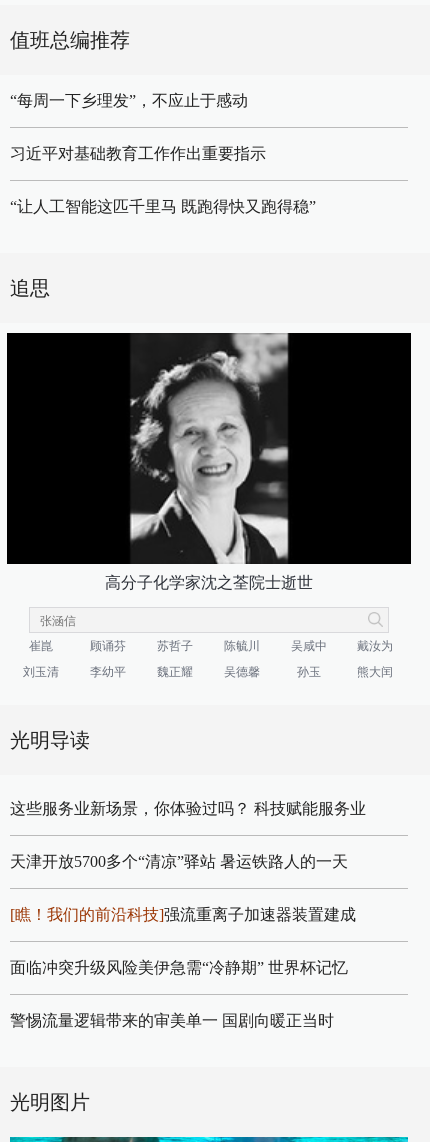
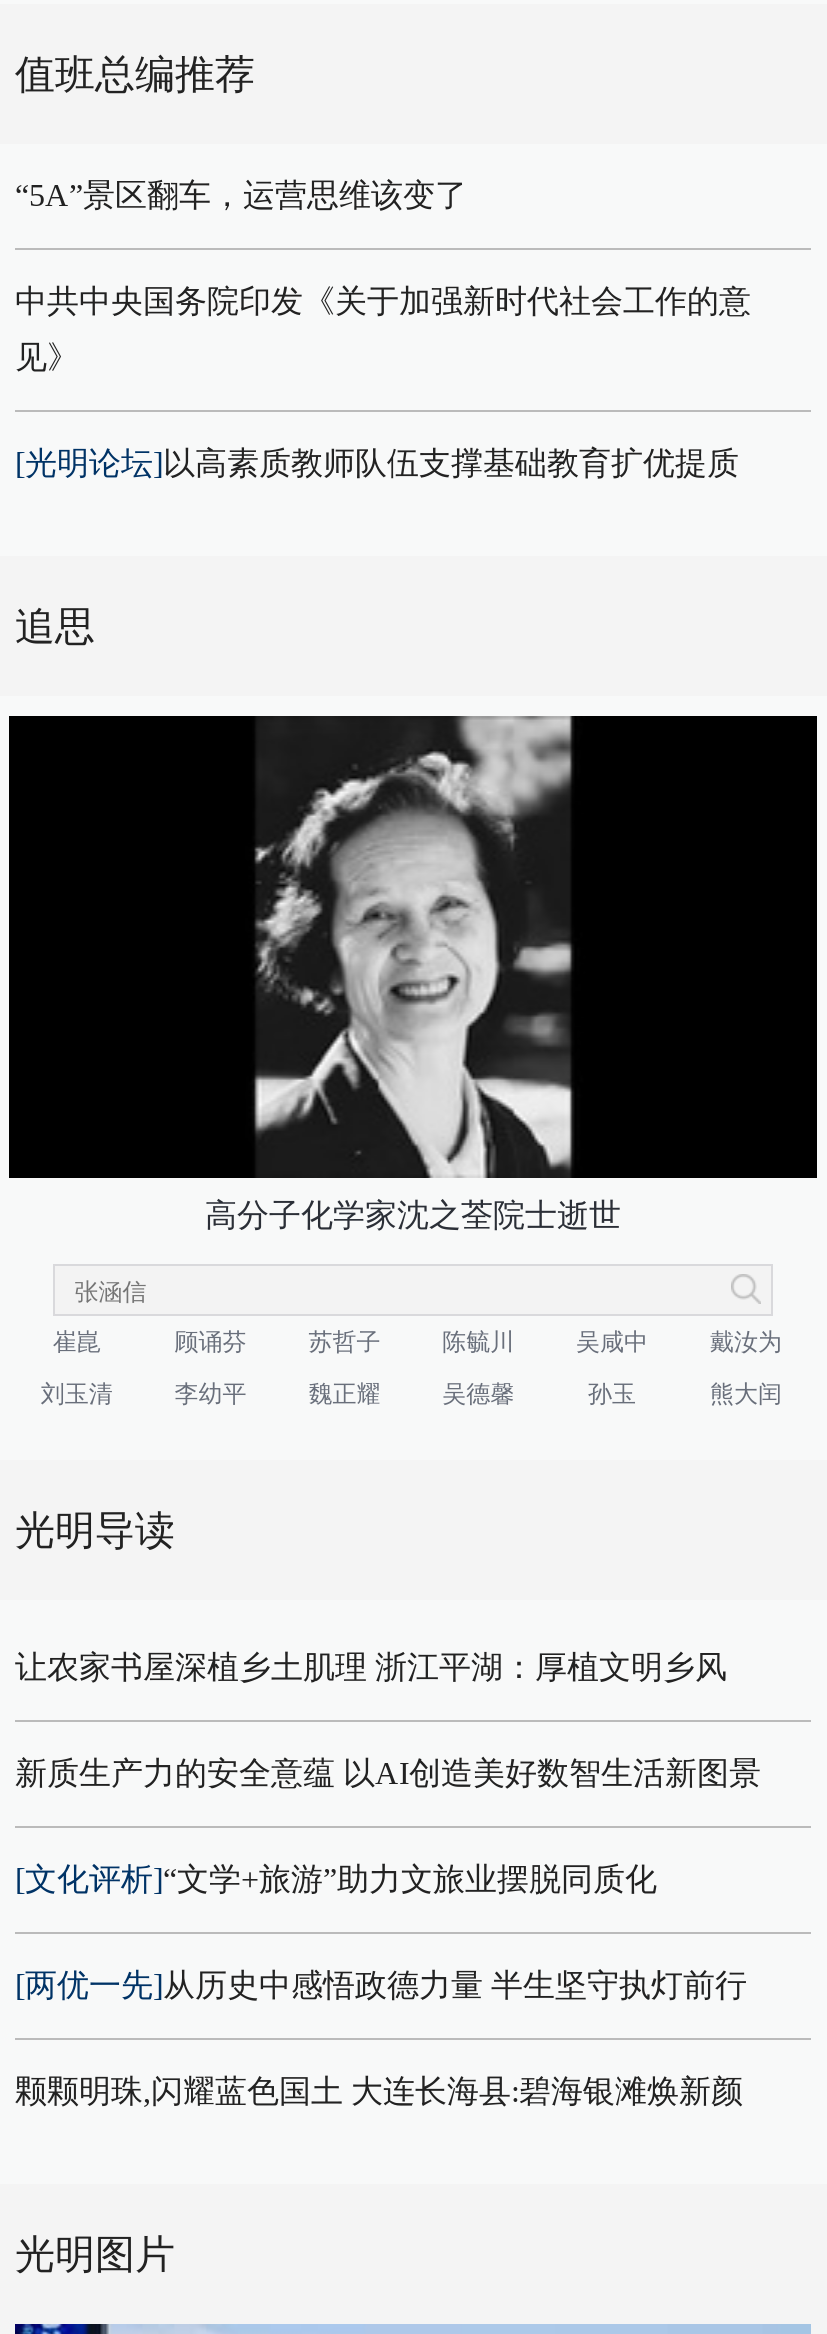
[10,92,316,215] “每周一下乡理发”，不应止于感动 | 习近平对基础教育工作作出重要指示 | “让人工智能这匹千里马 既跑得快又跑得稳” -> [15,178,751,480] “5A”景区翻车，运营思维该变了 | 中共中央国务院印发《关于加强新时代社会工作的意 | 见》 | [光明论坛]以高素质教师队伍支撑基础教育扩优提质
[10,800,366,817] 这些服务业新场景，你体验过吗？ 科技赋能服务业 -> [15,1650,727,1684] 让农家书屋深植乡土肌理 浙江平湖：厚植文明乡风
[10,853,348,870] 天津开放5700多个“清凉”驿站 暑运铁路人的一天 -> [15,1756,761,1790] 新质生产力的安全意蕴 以AI创造美好数智生活新图景
[10,906,356,923] [瞧！我们的前沿科技]强流重离子加速器装置建成 -> [15,1862,657,1896] [文化评析]“文学+旅游”助力文旅业摆脱同质化
[10,959,348,976] 面临冲突升级风险美伊急需“冷静期” 世界杯记忆 -> [15,1968,747,2002] [两优一先]从历史中感悟政德力量 半生坚守执灯前行
[10,1012,334,1029] 警惕流量逻辑带来的审美单一 国剧向暖正当时 -> [15,2074,743,2108] 颗颗明珠,闪耀蓝色国土 大连长海县:碧海银滩焕新颜

